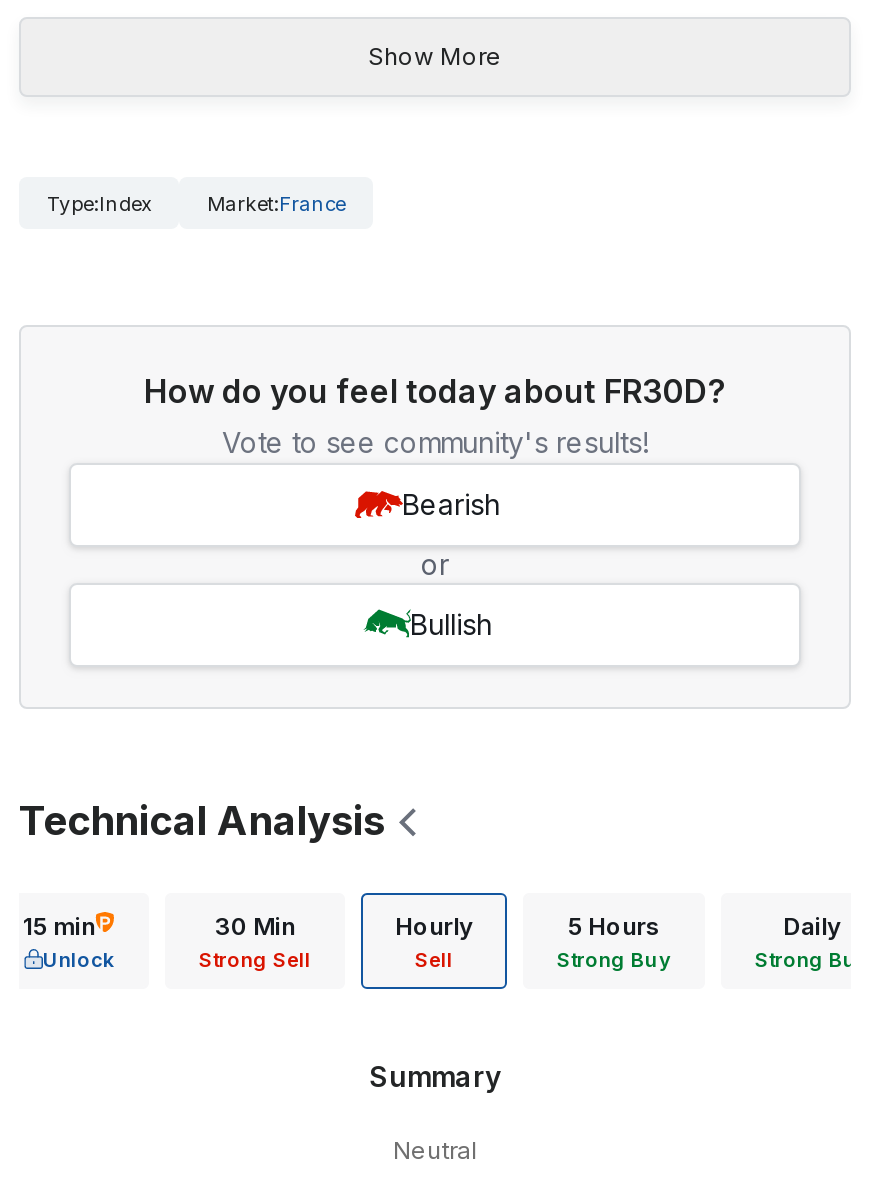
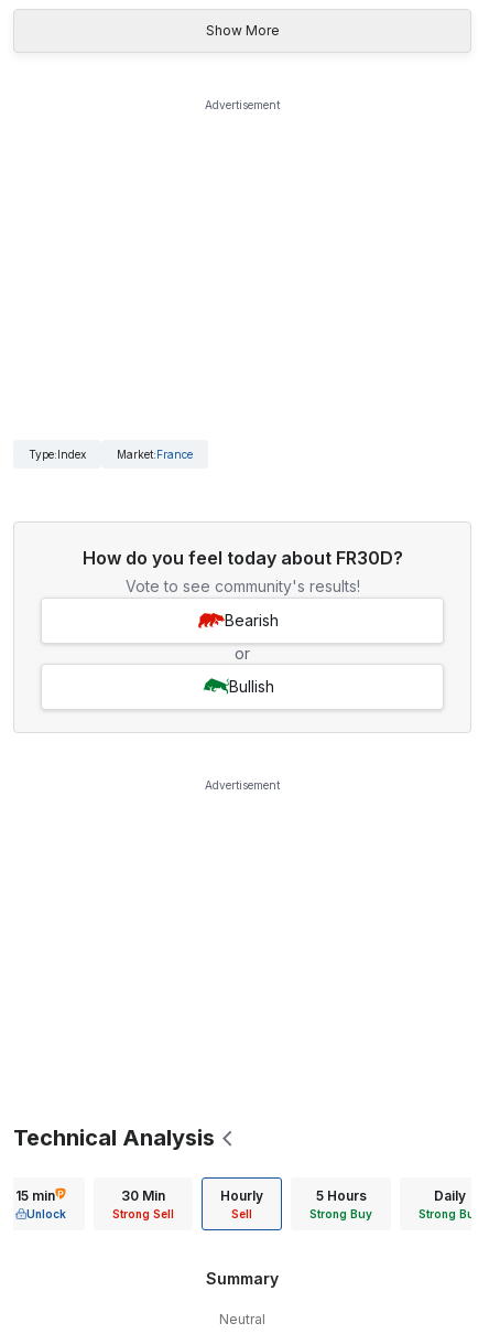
none -> [205,98,280,111] Advertisement
none -> [205,778,280,791] Advertisement

